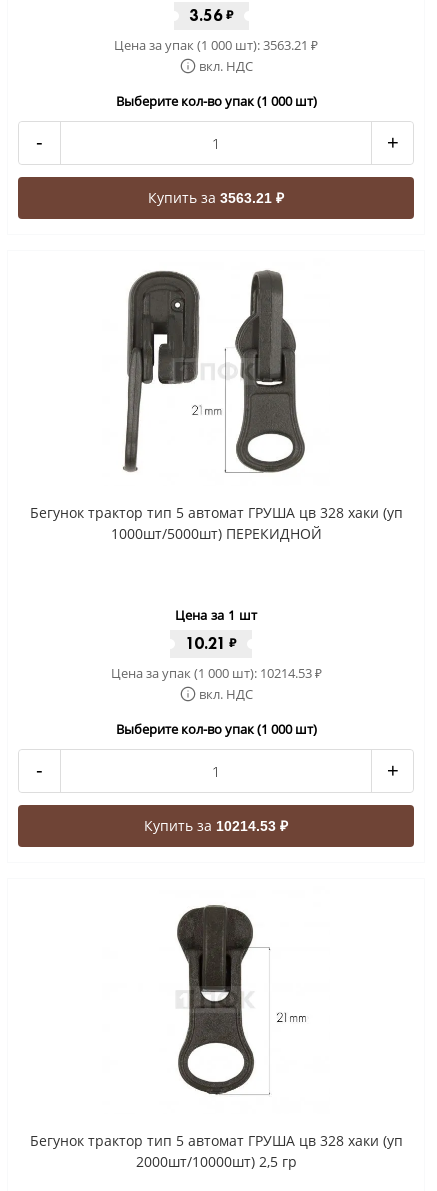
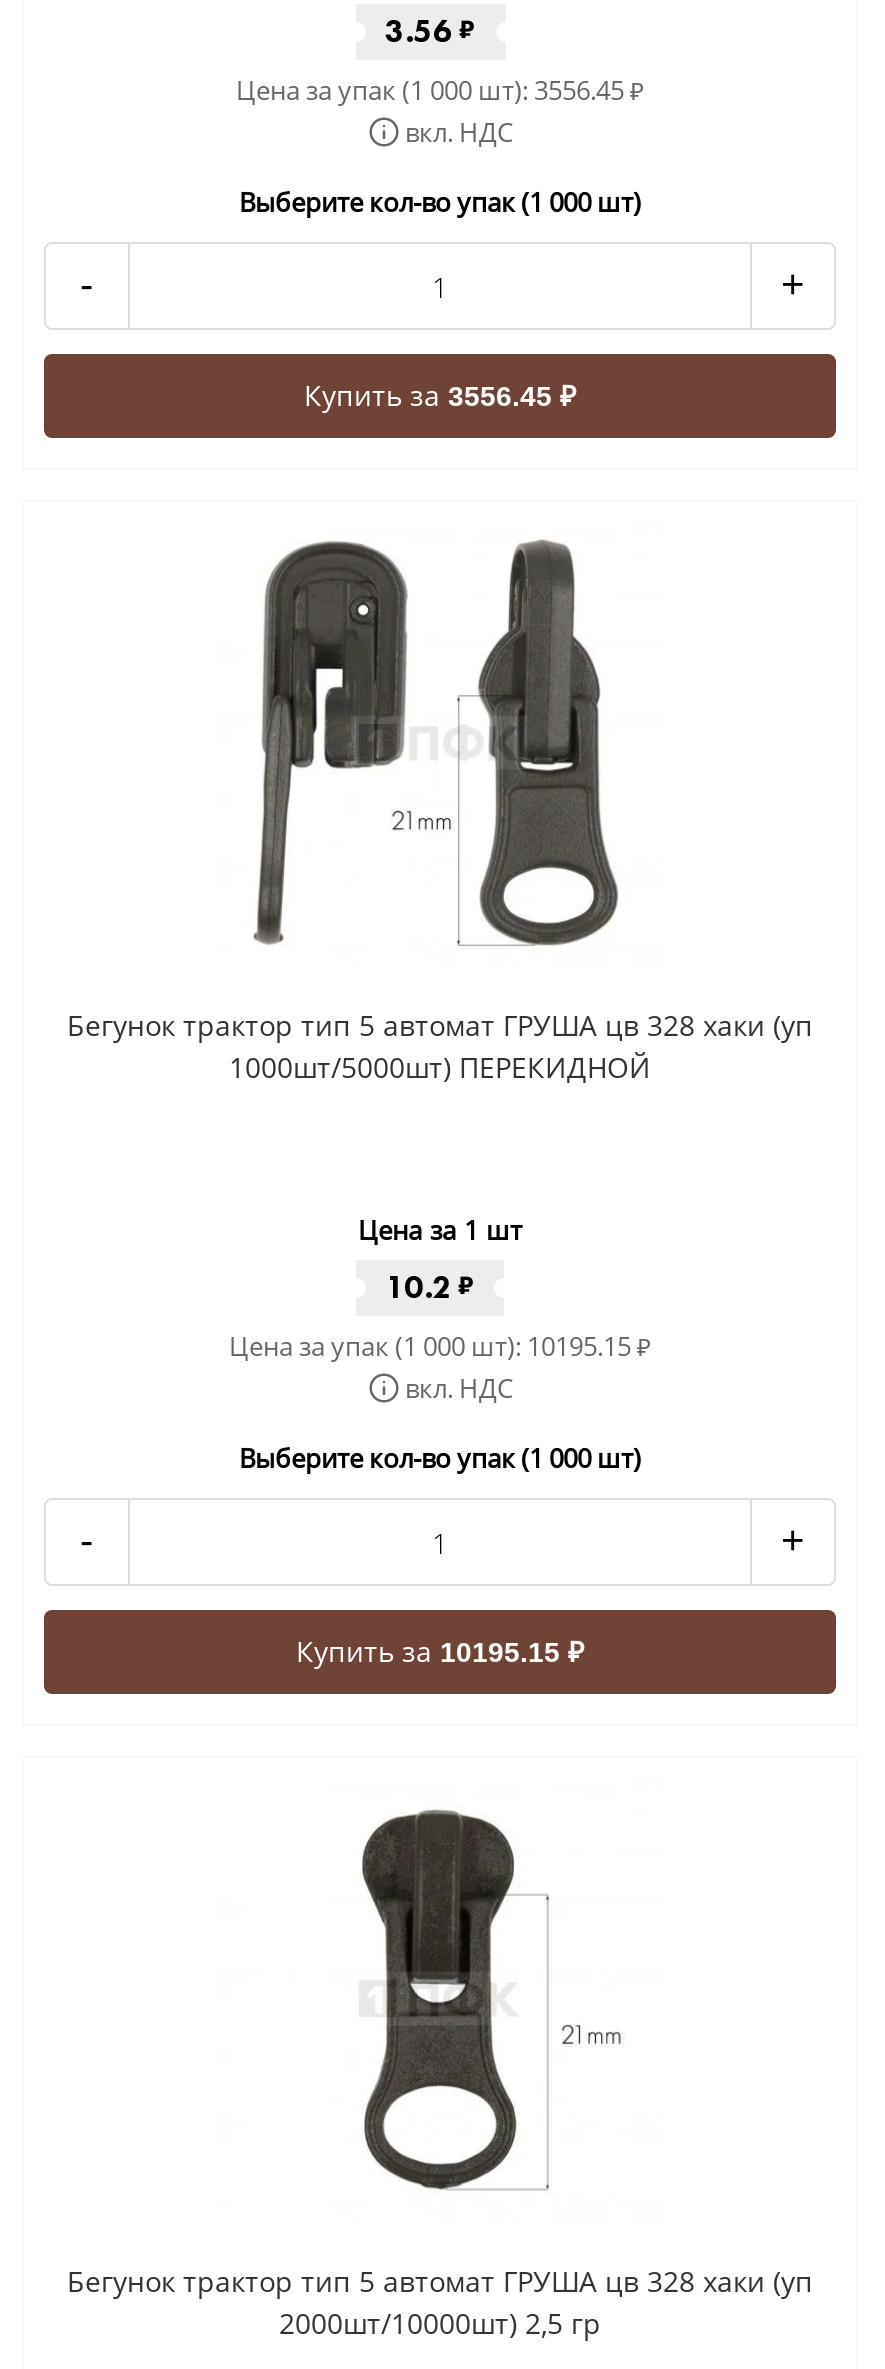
[114,36,318,54] Цена за упак (1 000 шт): 3563.21₽ -> [236,72,644,108] Цена за упак (1 000 шт): 3556.45₽
[148,188,284,207] Купить за 3563.21 ₽ -> [304,376,576,414] Купить за 3556.45 ₽
[185,633,237,654] 10.21 ₽ -> [386,1266,474,1308] 10.2 ₽
[110,664,321,682] Цена за упак (1 000 шт): 10214.53₽ -> [229,1328,651,1364] Цена за упак (1 000 шт): 10195.15₽
[144,816,288,835] Купить за 10214.53 ₽ -> [296,1632,584,1670] Купить за 10195.15 ₽

